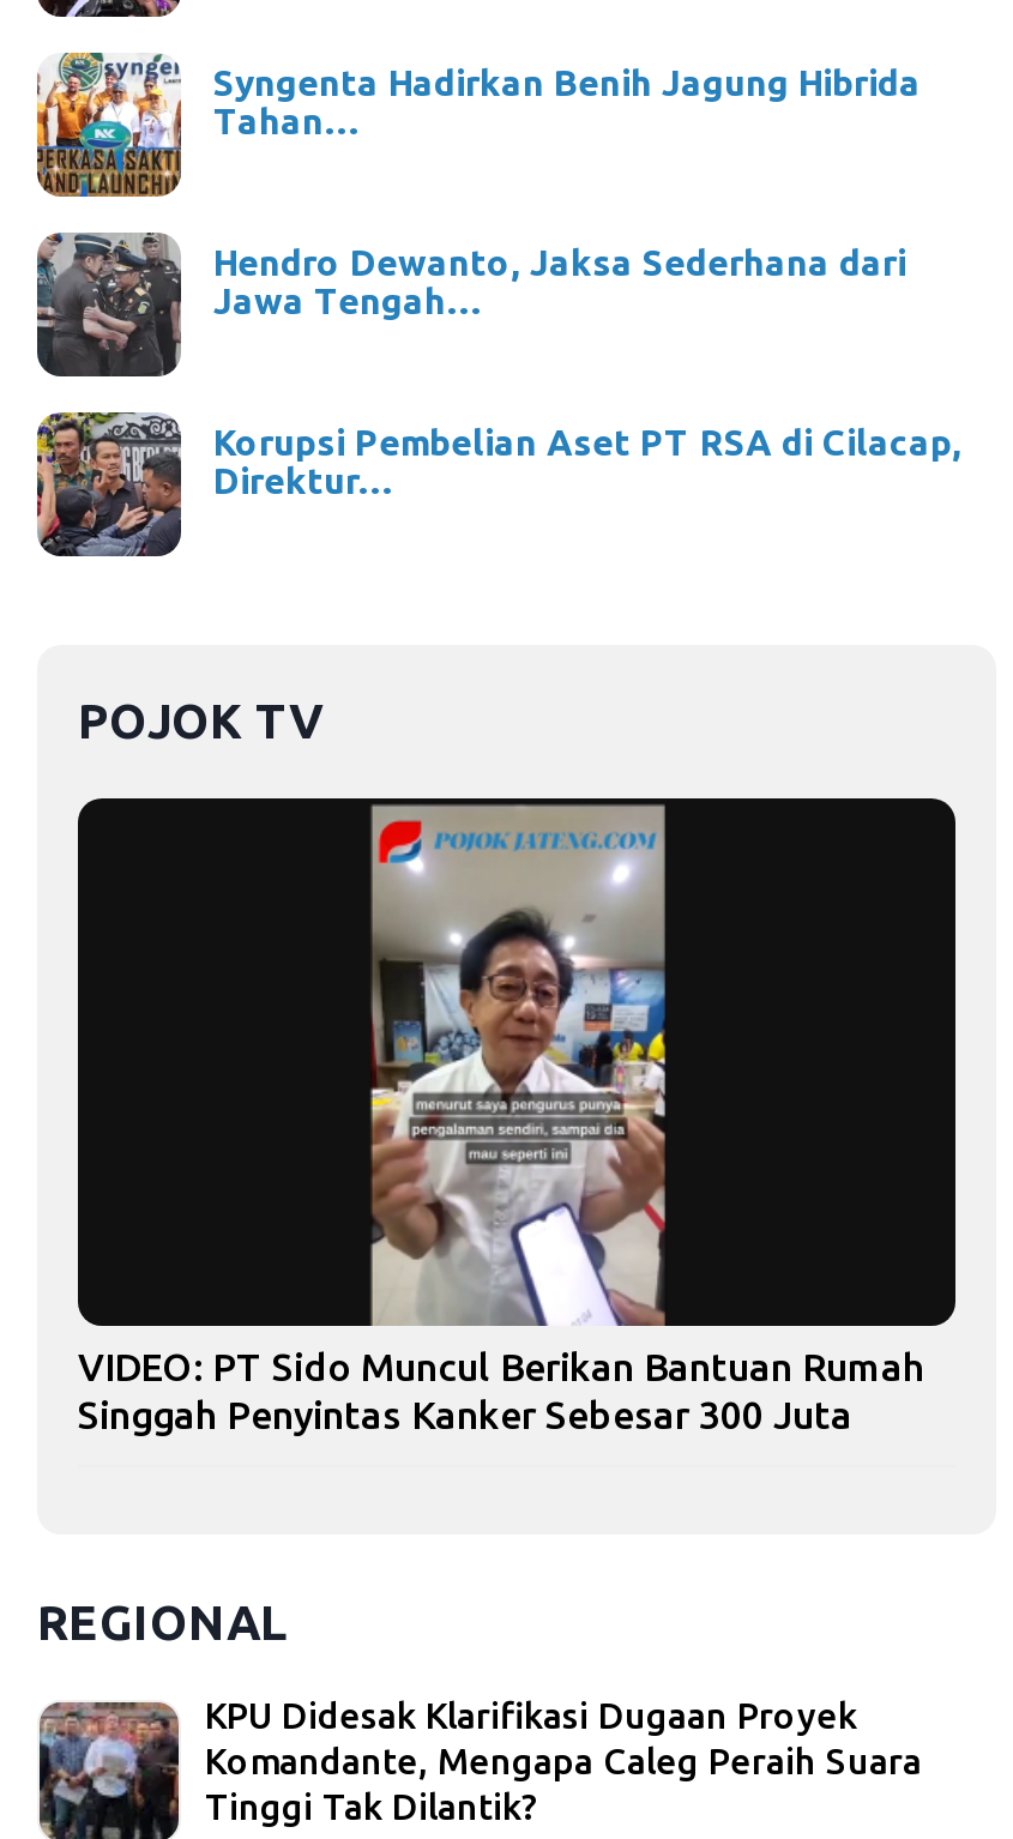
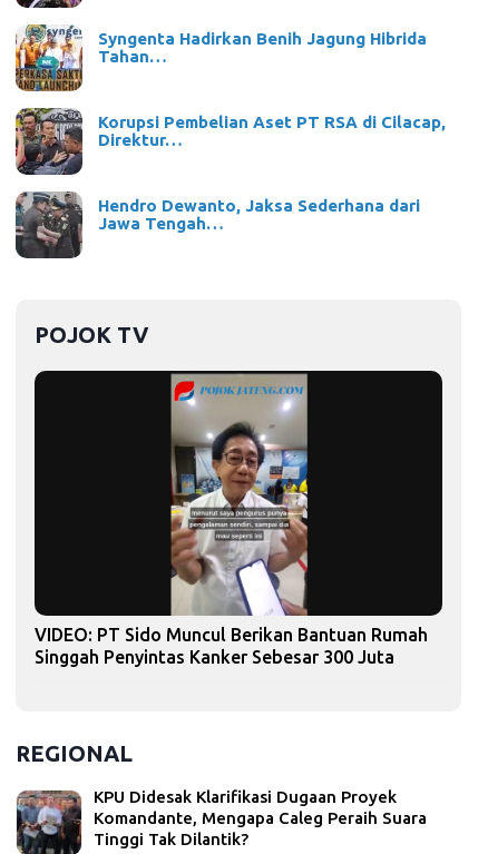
moved [35,233,906,376] -> [14,192,419,258]: [image] | Hendro Dewanto, Jaksa Sederhana dari | Jawa Tengah…
moved [32,408,961,559] -> [13,106,445,176]: [image] | Korupsi Pembelian Aset PT RSA di Cilacap, | Direktur…

